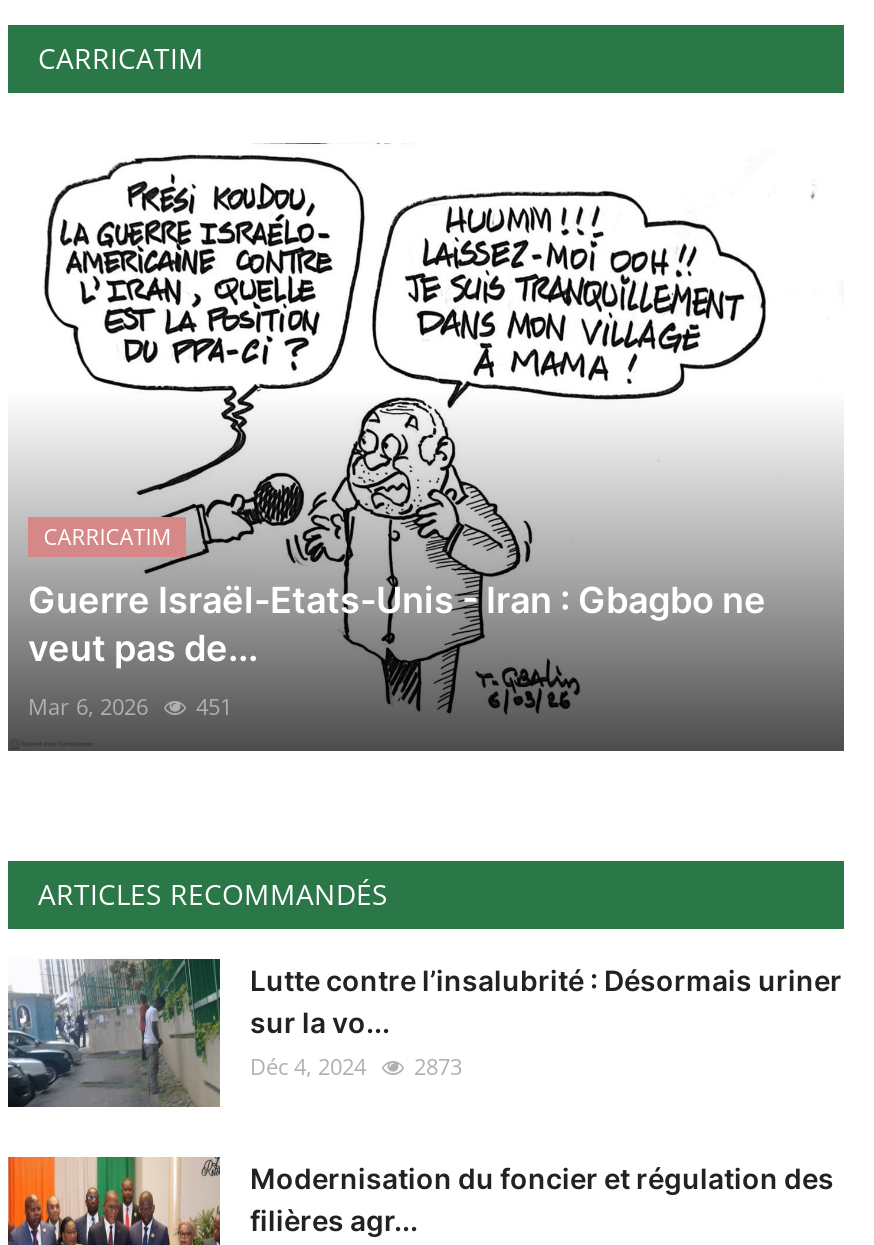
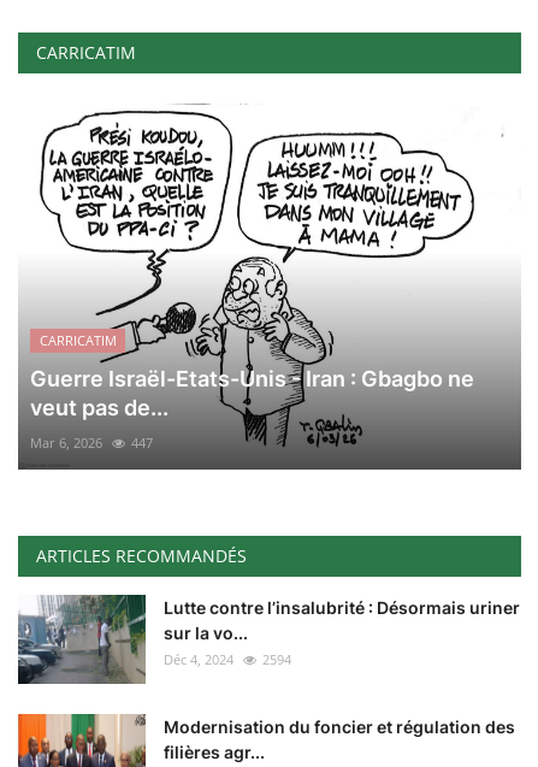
[28,691,232,721] Mar 6, 2026 451 -> [30,433,153,451] Mar 6, 2026 447
[250,1051,462,1081] Déc 4, 2024 2873 -> [164,650,291,668] Déc 4, 2024 2594

